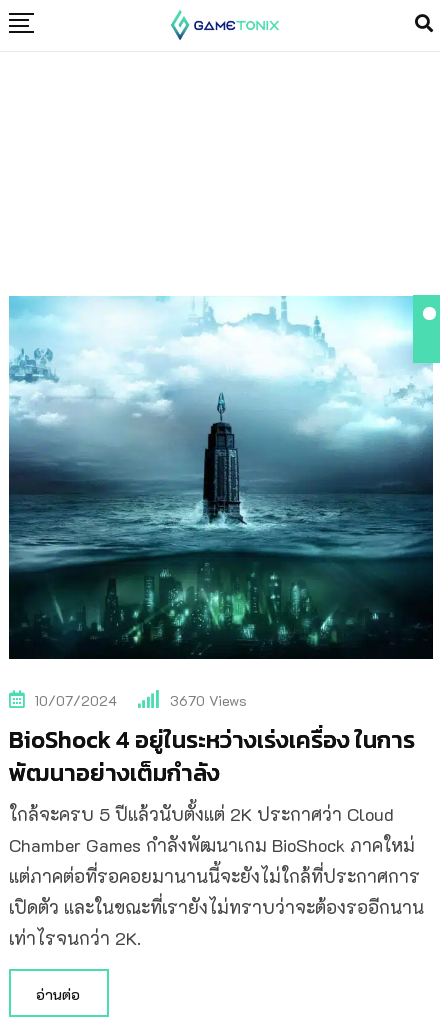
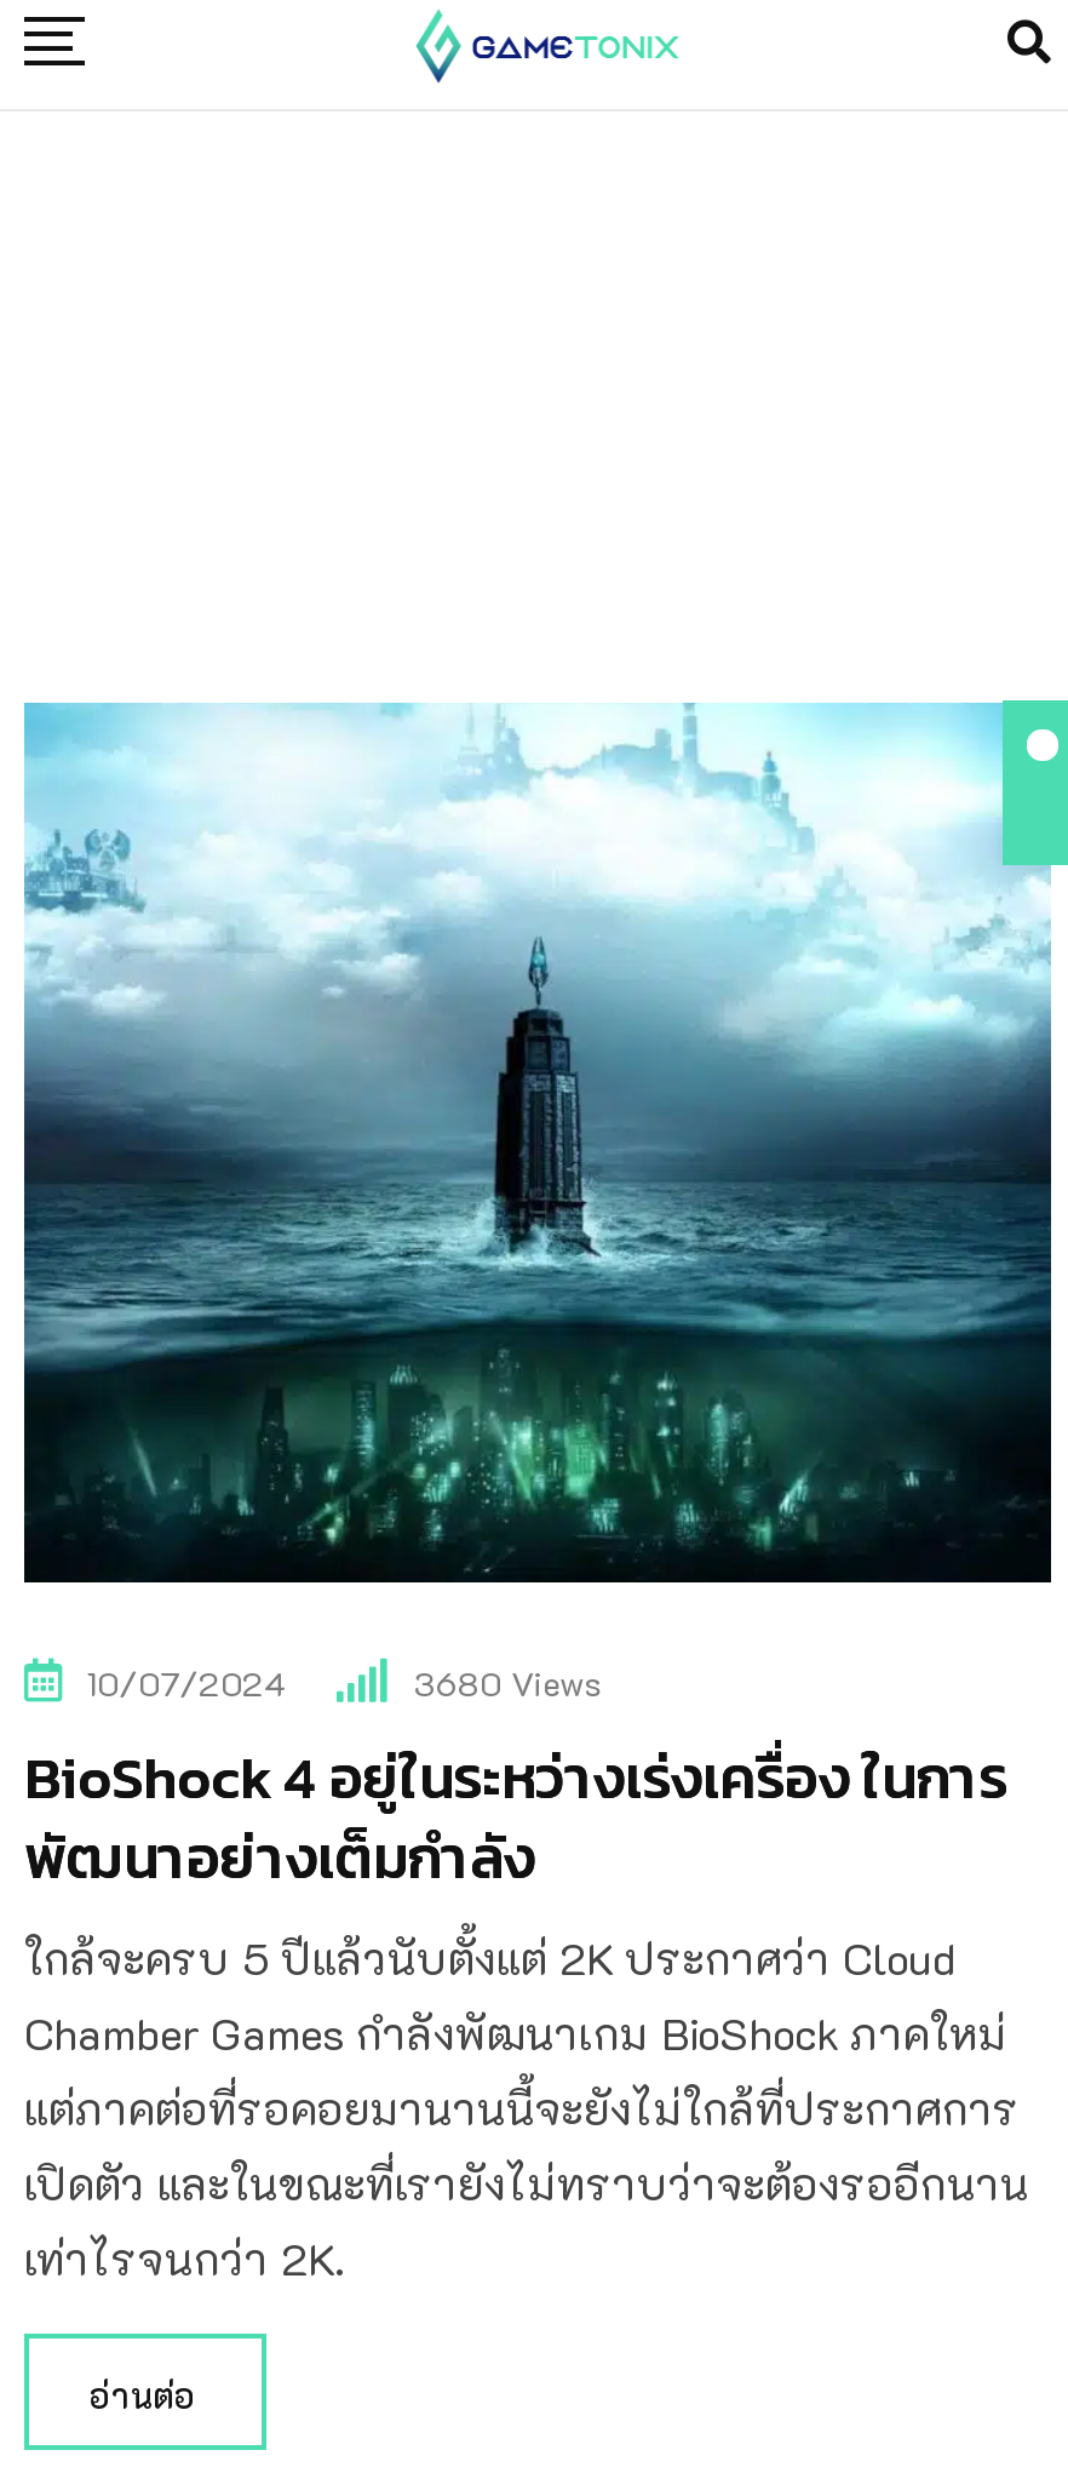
[170,691,247,710] 3670 Views -> [414,1661,603,1707] 3680 Views

